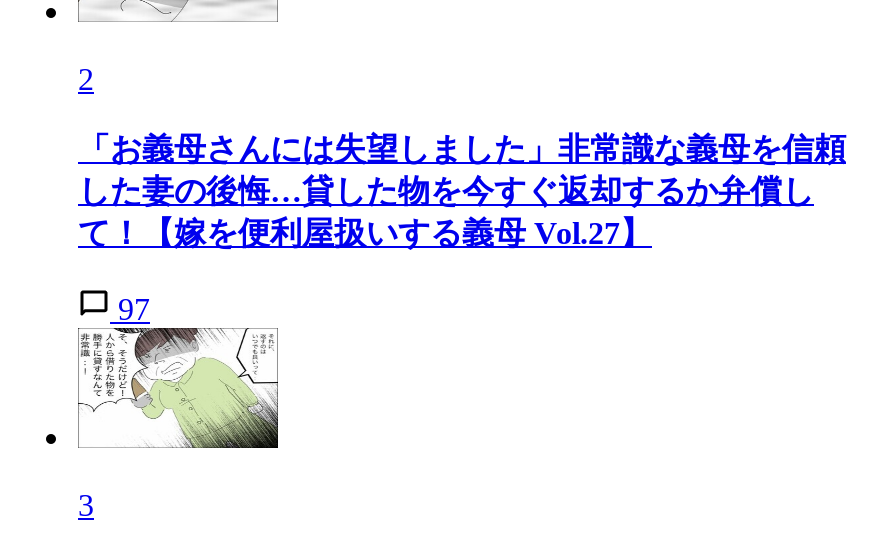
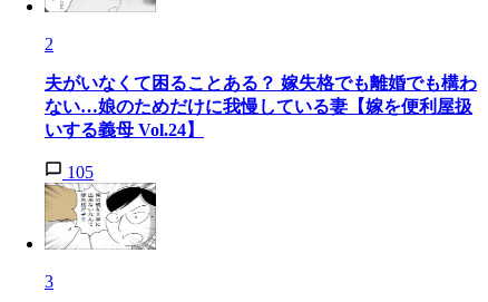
[78,131,846,249] 「お義母さんには失望しました」非常識な義母を信頼 | した妻の後悔…貸した物を今すぐ返却するか弁償し | て！【嫁を便利屋扱いする義母 Vol.27】 -> [45,73,477,139] 夫がいなくて困ることある？ 嫁失格でも離婚でも構わ | ない…娘のためだけに我慢している妻【嫁を便利屋扱 | いする義母 Vol.24】
[118,291,150,325] 97 -> [67,162,94,181] 105
[80,328,280,450] [image] -> [45,182,157,250] [image]

